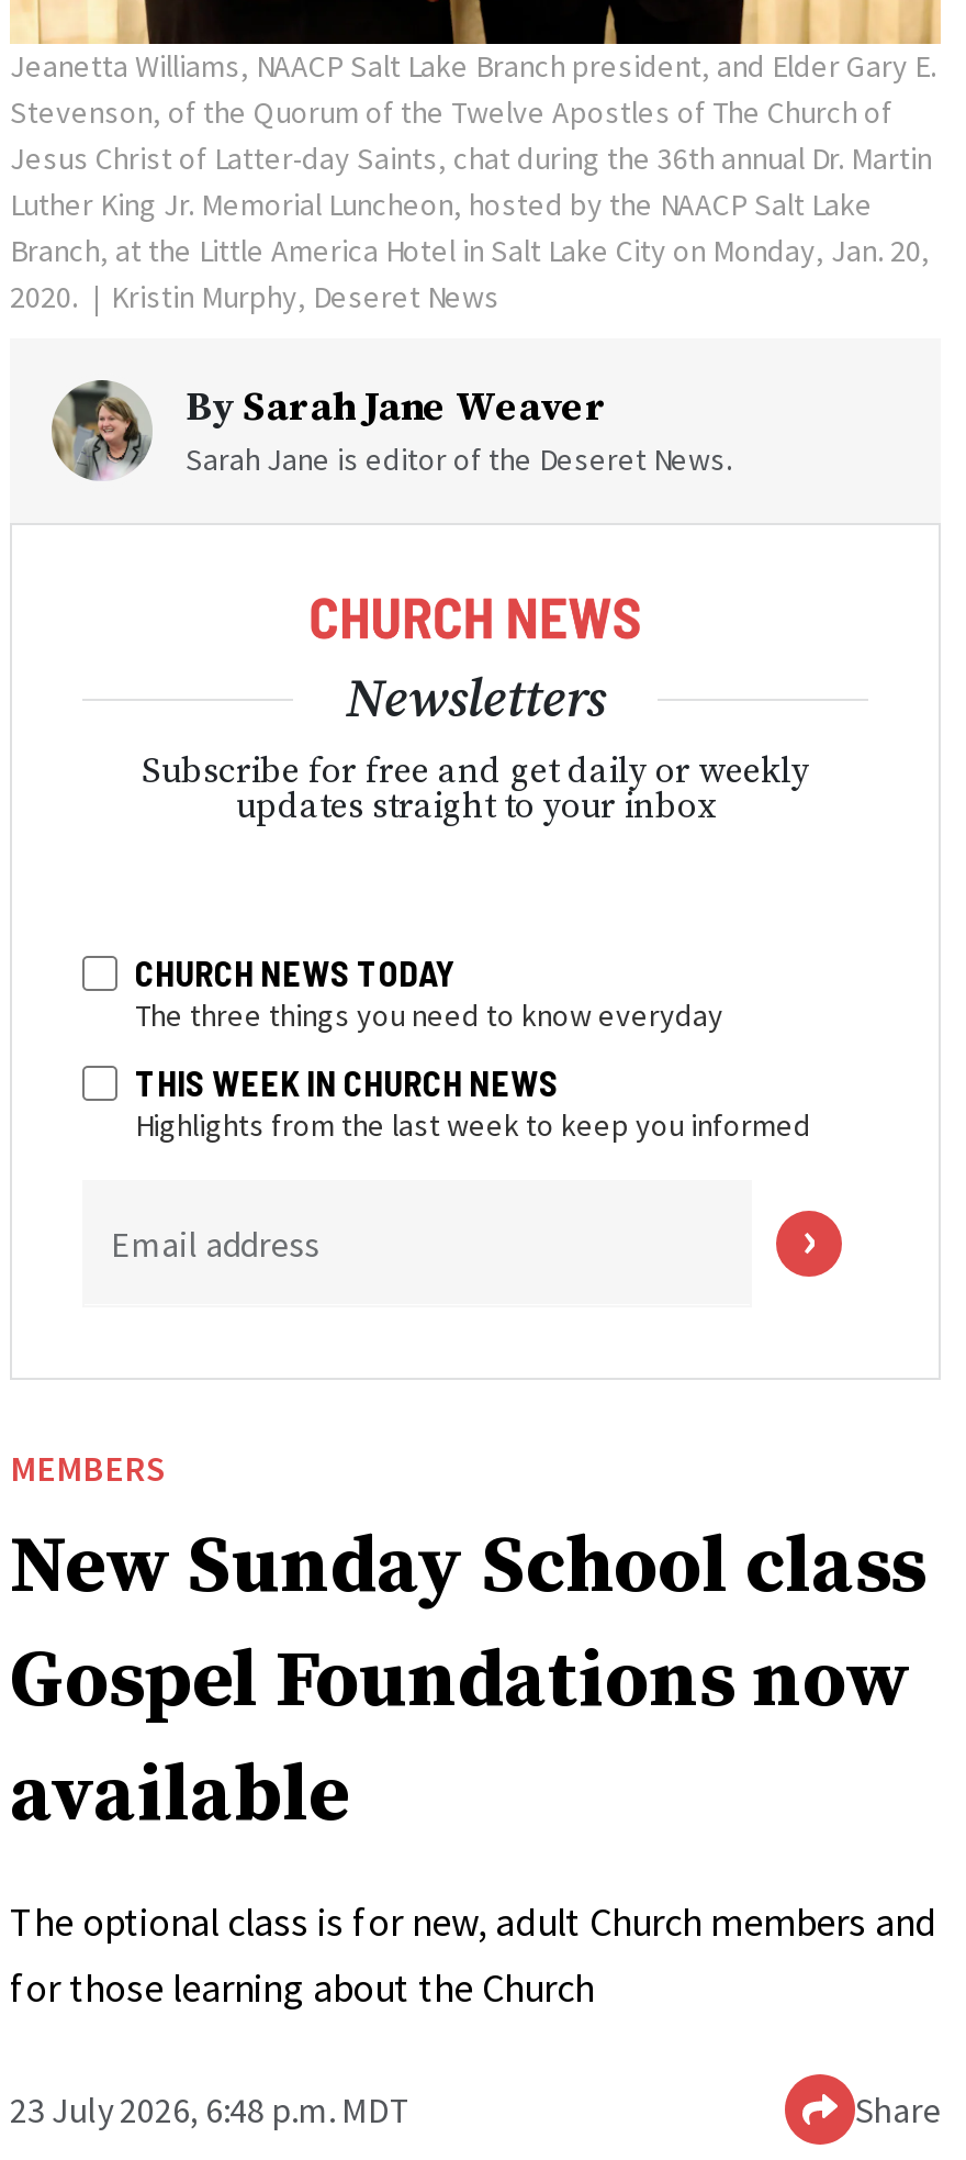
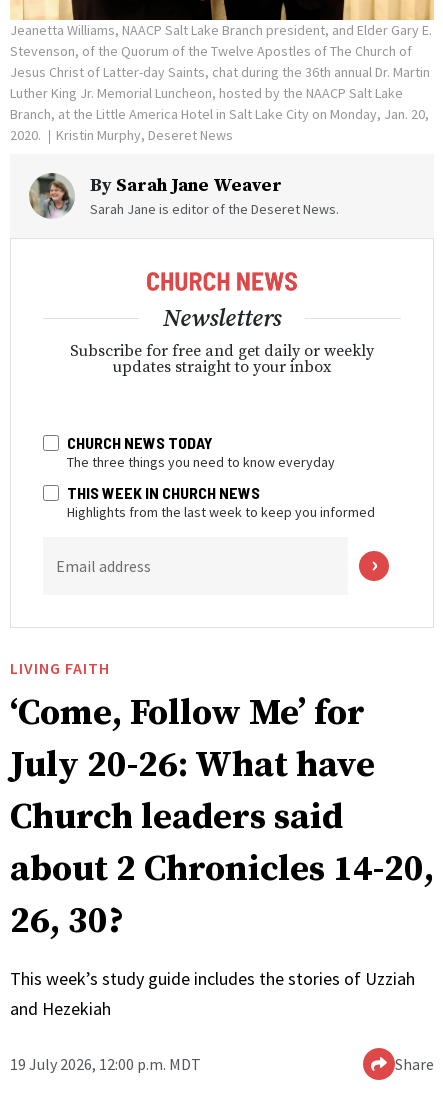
[10,1445,925,1845] MEMBERS | New Sunday School class | Gospel Foundations now | available -> [10,658,434,944] LIVING FAITH | ‘Come, Follow Me’ for | July 20-26: What have | Church leaders said | about 2 Chronicles 14-20, | 26, 30?
[10,1895,936,2012] The optional class is for new, adult Church members and | for those learning about the Church -> [10,967,415,1020] This week’s study guide includes the stories of Uzziah | and Hezekiah
[10,2087,412,2131] 23 July 2026, 6:48 p.m. MDT -> [10,1054,201,1074] 19 July 2026, 12:00 p.m. MDT

